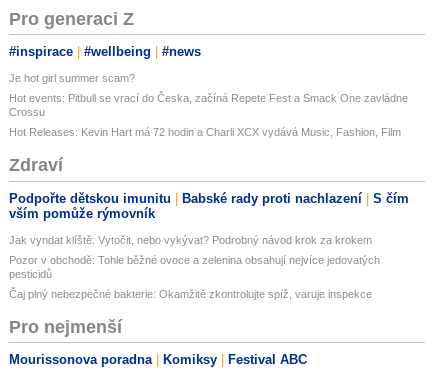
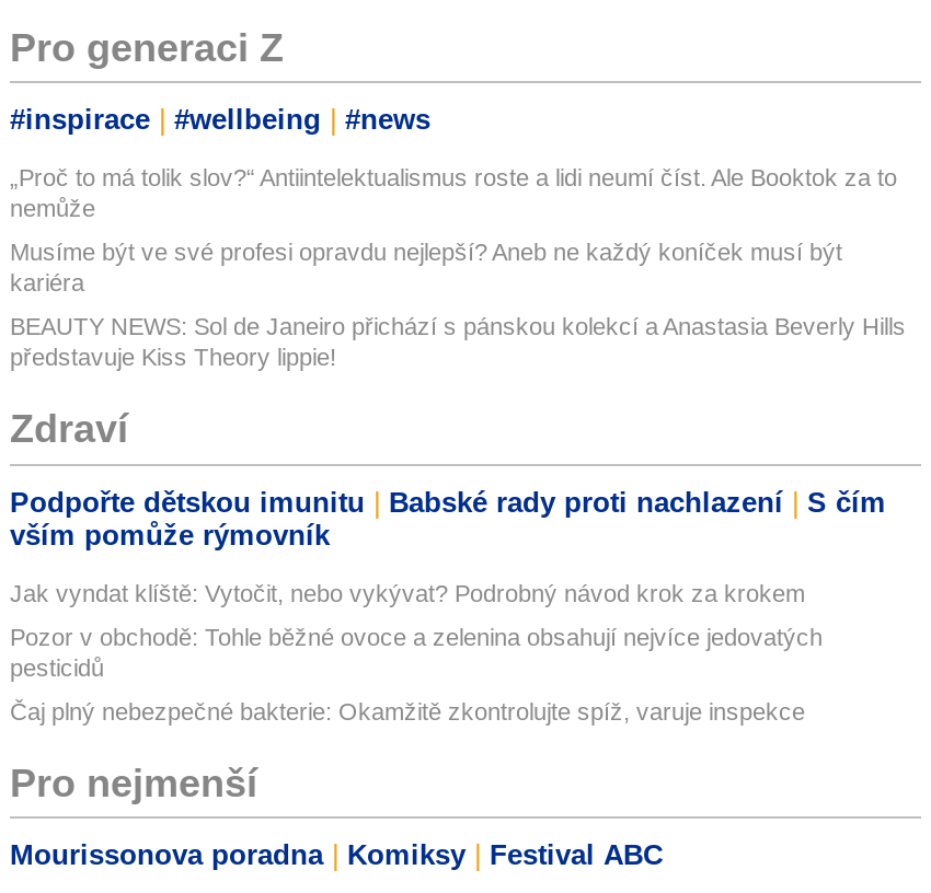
[9,72,135,84] Je hot girl summer scam? -> [10,165,897,222] „Proč to má tolik slov?“ Antiintelektualismus roste a lidi neumí číst. Ale Booktok za to | nemůže
[9,92,408,118] Hot events: Pitbull se vrací do Česka, začíná Repete Fest a Smack One zavládne | Crossu -> [10,239,842,296] Musíme být ve své profesi opravdu nejlepší? Aneb ne každý koníček musí být | kariéra
[9,126,401,138] Hot Releases: Kevin Hart má 72 hodin a Charli XCX vydává Music, Fashion, Film -> [10,314,906,371] BEAUTY NEWS: Sol de Janeiro přichází s pánskou kolekcí a Anastasia Beverly Hills | představuje Kiss Theory lippie!

